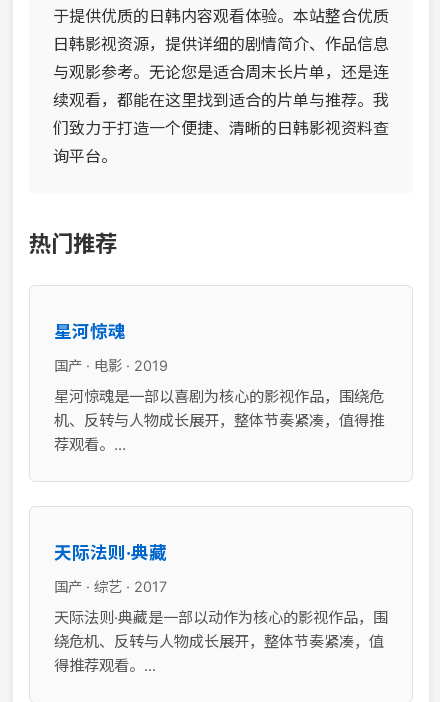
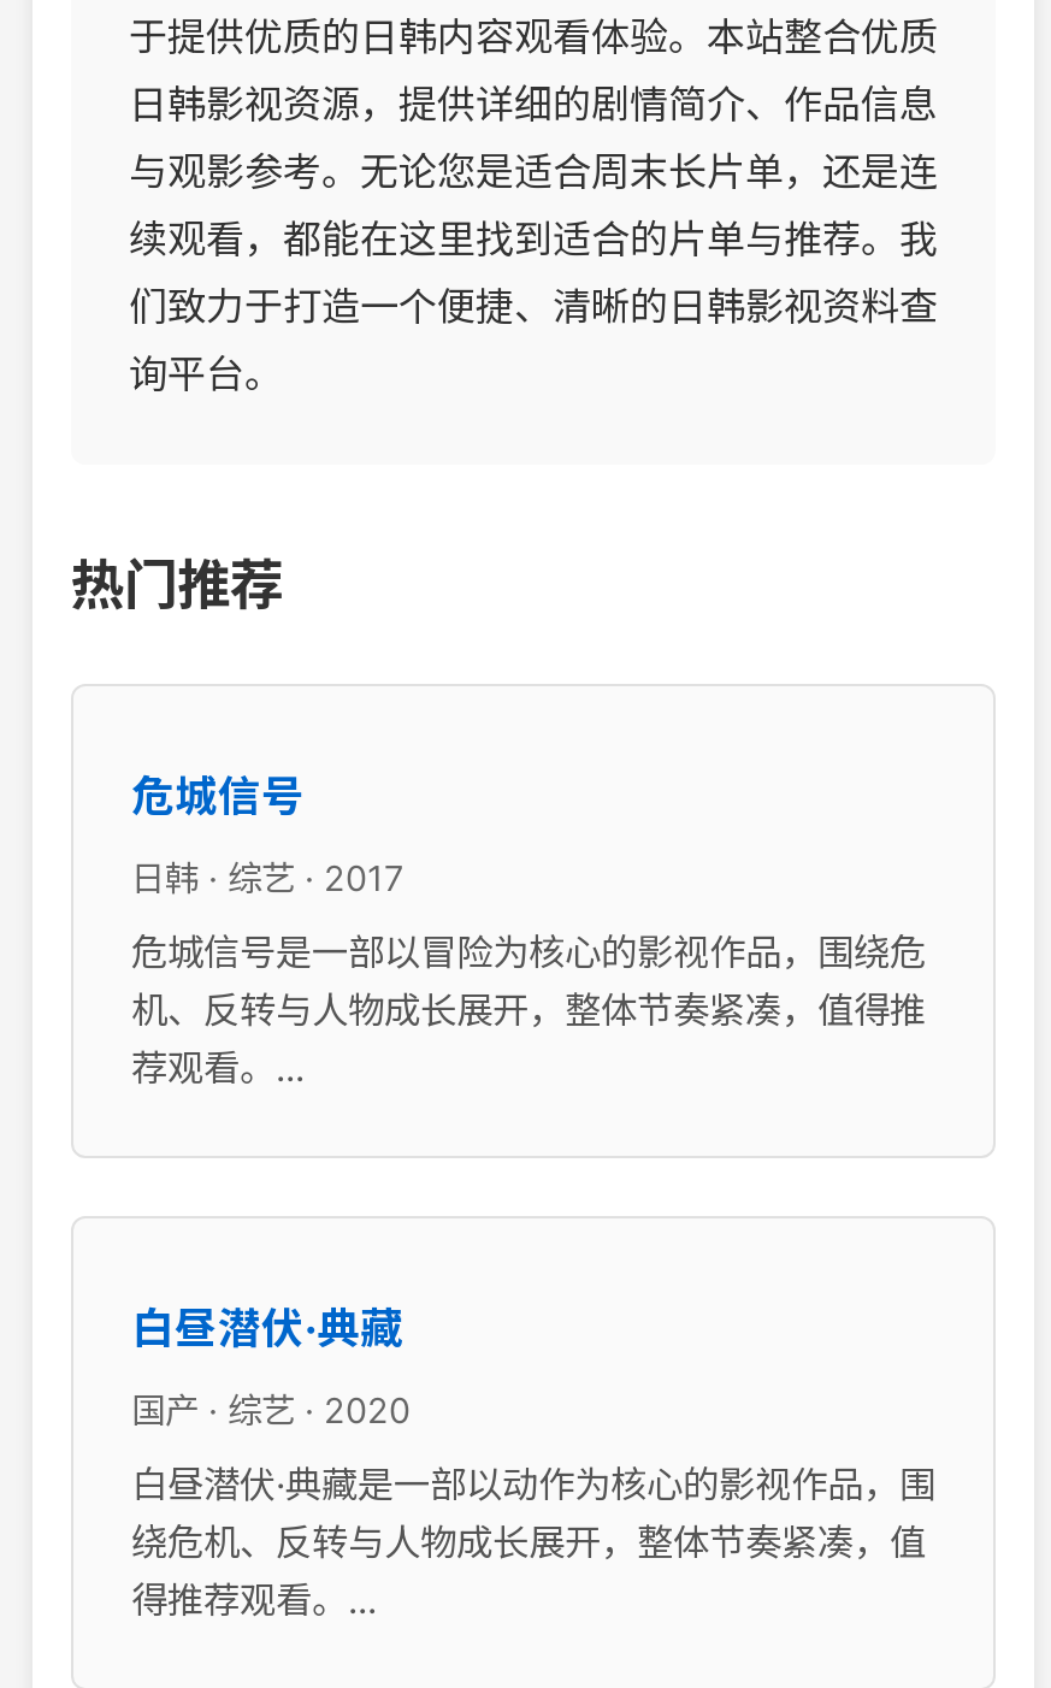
[54,321,126,342] 星河惊魂 -> [131,771,305,821] 危城信号
[54,357,168,374] 国产 · 电影 · 2019 -> [131,857,403,898] 日韩 · 综艺 · 2017
[54,387,384,406] 星河惊魂是一部以喜剧为核心的影视作品，围绕危 -> [131,929,926,975] 危城信号是一部以冒险为核心的影视作品，围绕危
[54,542,167,563] 天际法则·典藏 -> [131,1303,403,1353] 白昼潜伏·典藏
[54,578,167,595] 国产 · 综艺 · 2017 -> [131,1389,411,1430] 国产 · 综艺 · 2020
[54,608,388,627] 天际法则·典藏是一部以动作为核心的影视作品，围 -> [131,1462,935,1507] 白昼潜伏·典藏是一部以动作为核心的影视作品，围

